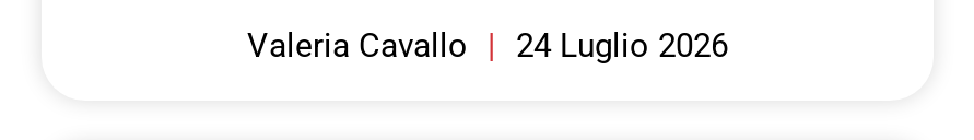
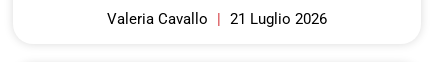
[247,27,728,66] Valeria Cavallo 24 Luglio 2026 -> [107,10,327,28] Valeria Cavallo 21 Luglio 2026

